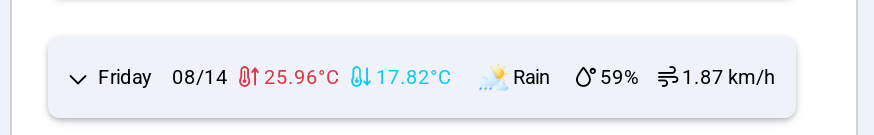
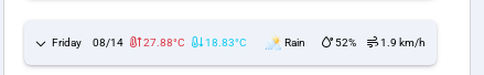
[260,67,452,89] 25.96°C | 17.82°C -> [141,37,247,49] 27.88°C | 18.83°C
[596,67,638,89] 59% -> [333,37,356,49] 52%
[678,67,776,89] 1.87 km/h -> [378,37,426,49] 1.9 km/h

